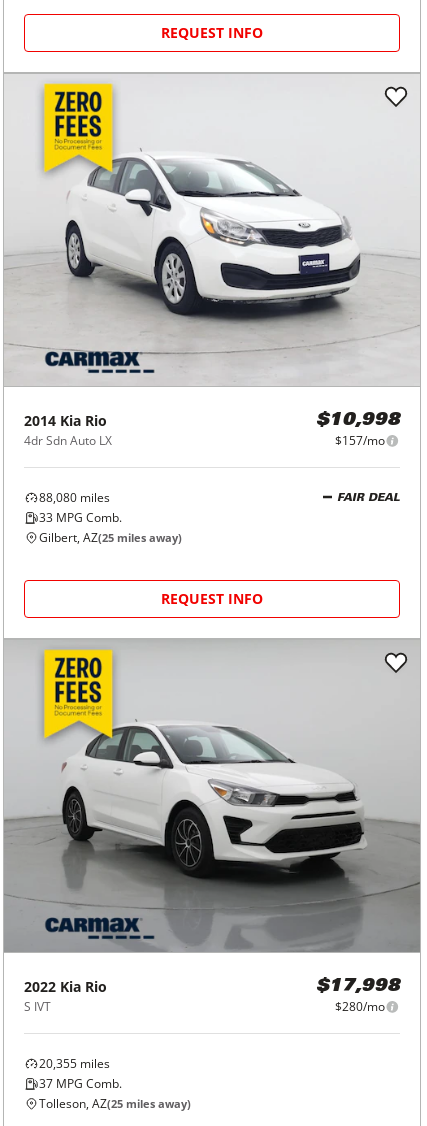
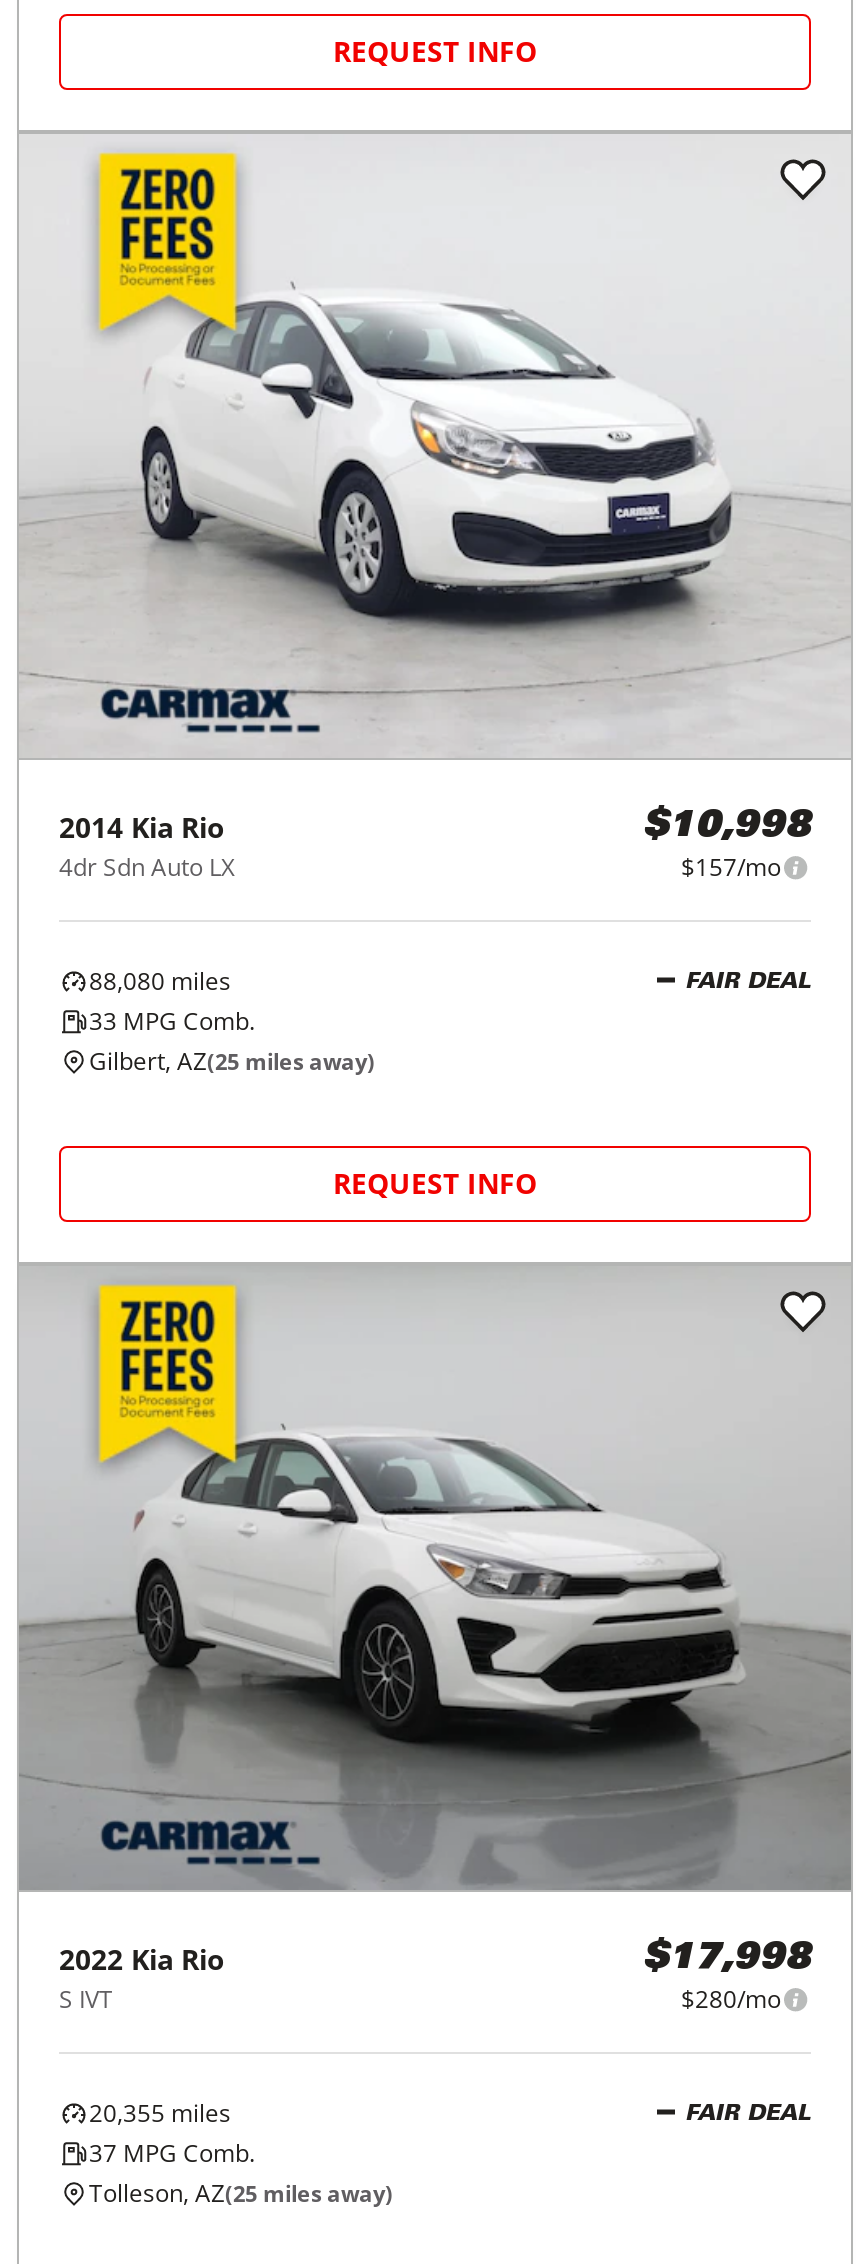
none -> [685,2103,811,2125] FAIR DEAL

